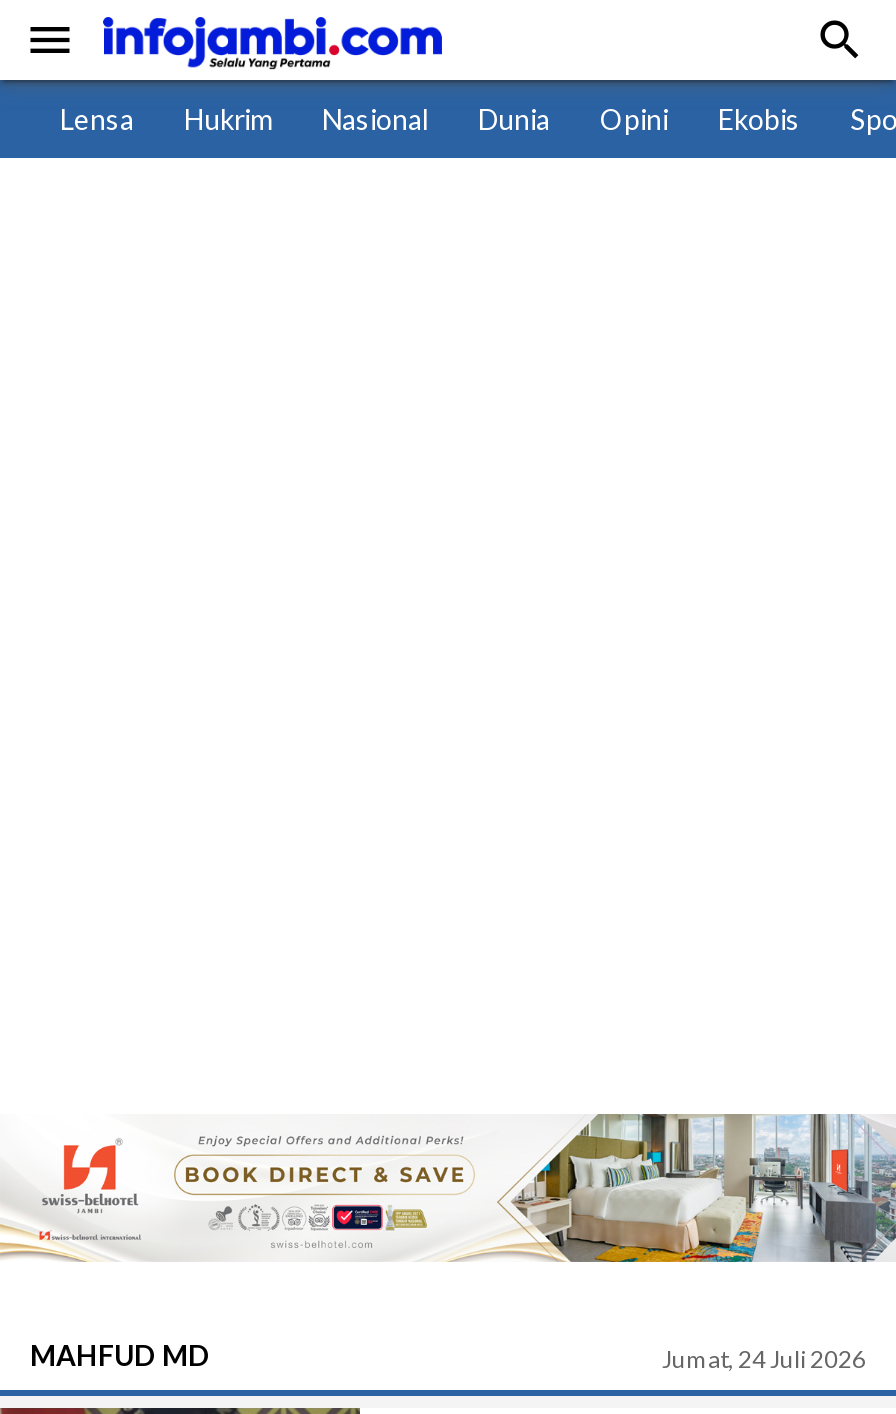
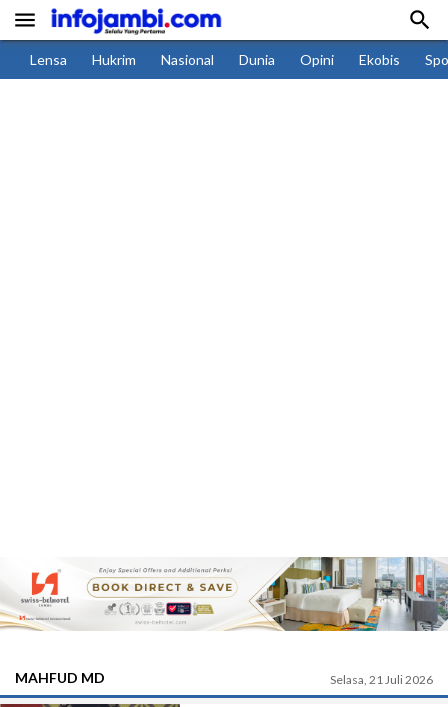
[662,1344,866,1374] Jumat, 24 Juli 2026 -> [330,672,433,687] Selasa, 21 Juli 2026

